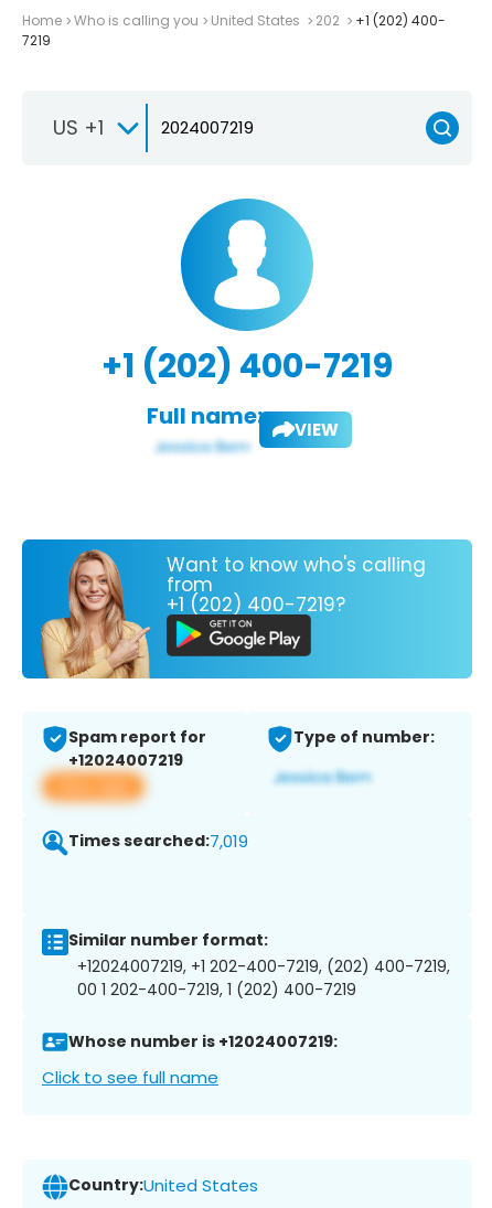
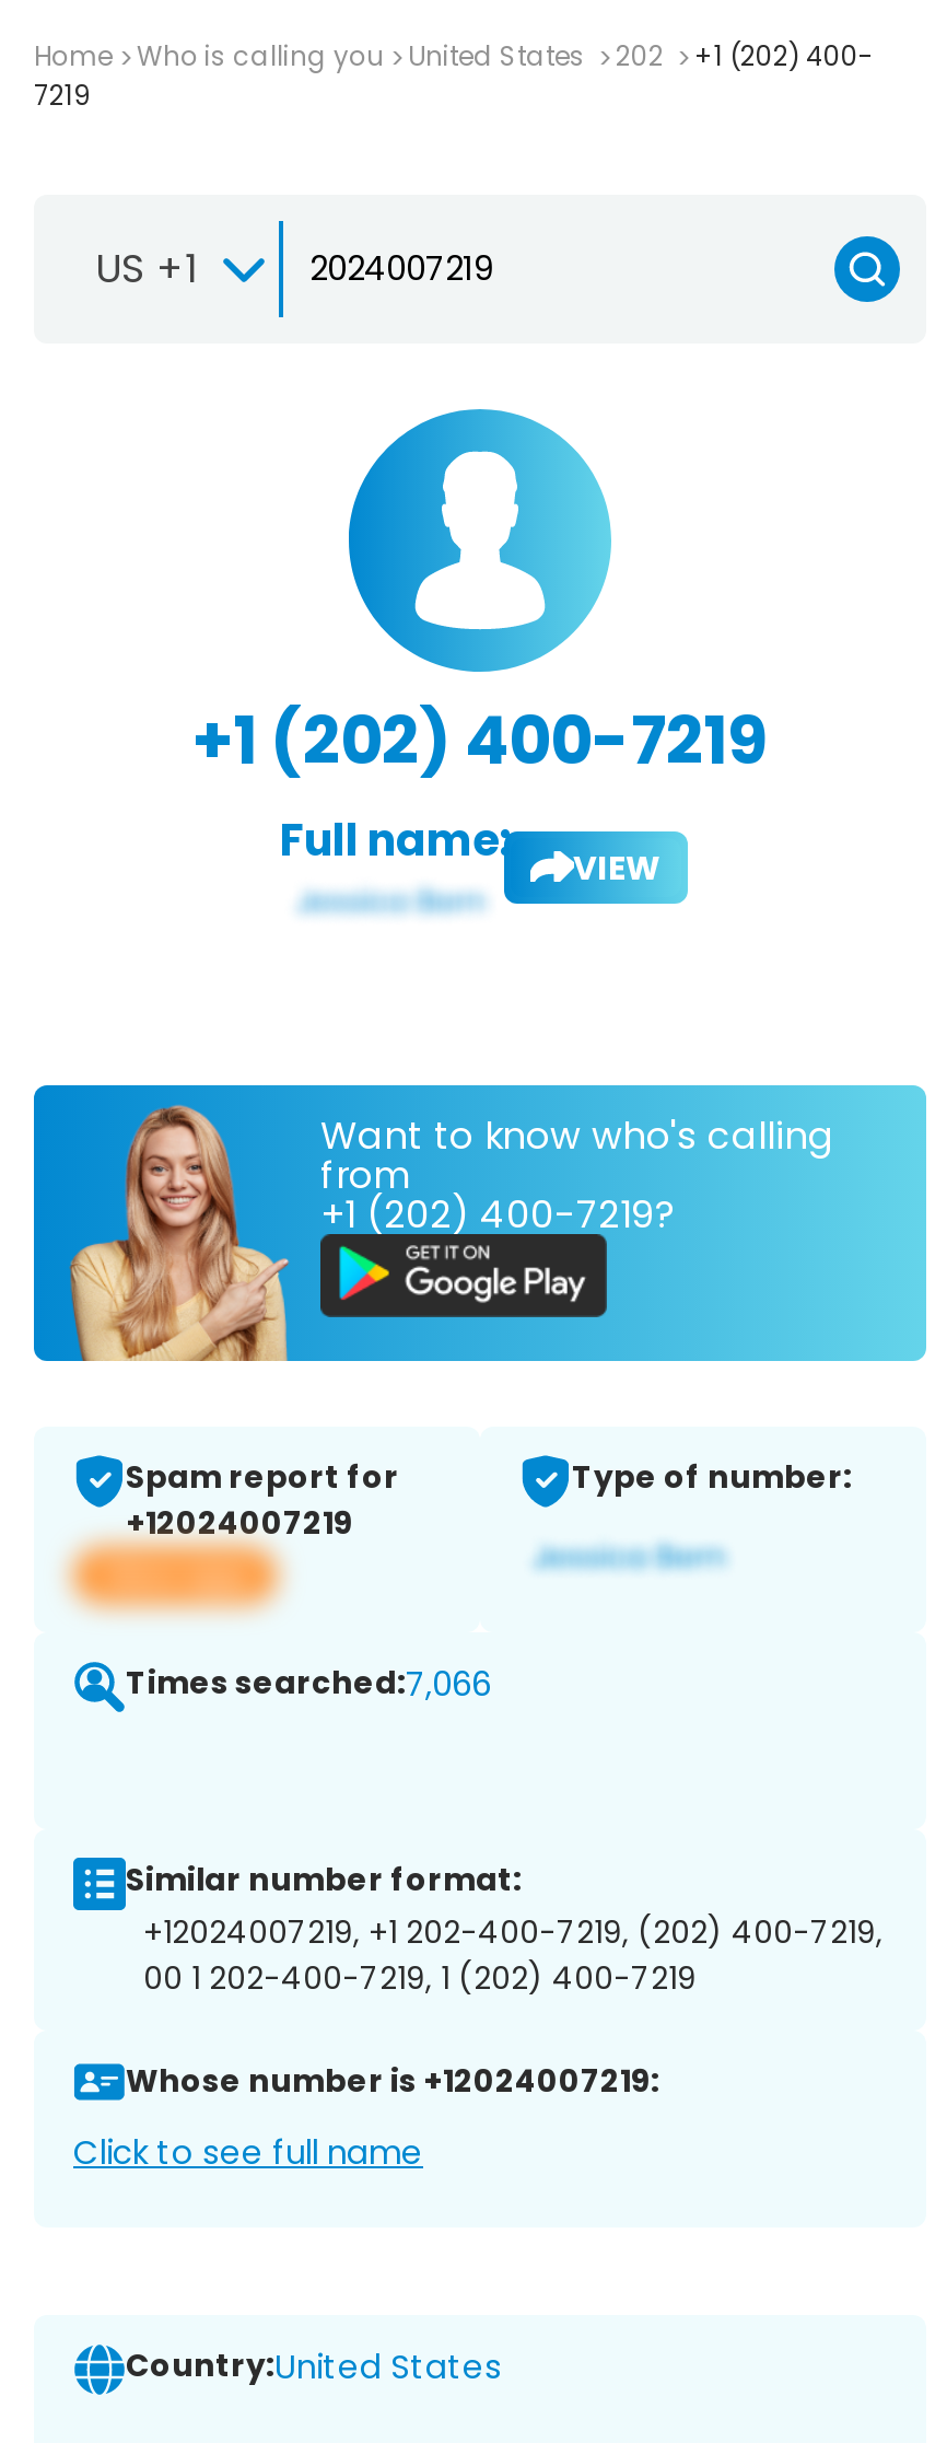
[68,830,248,853] Times searched:7,019 -> [126,1661,491,1707] Times searched:7,066

